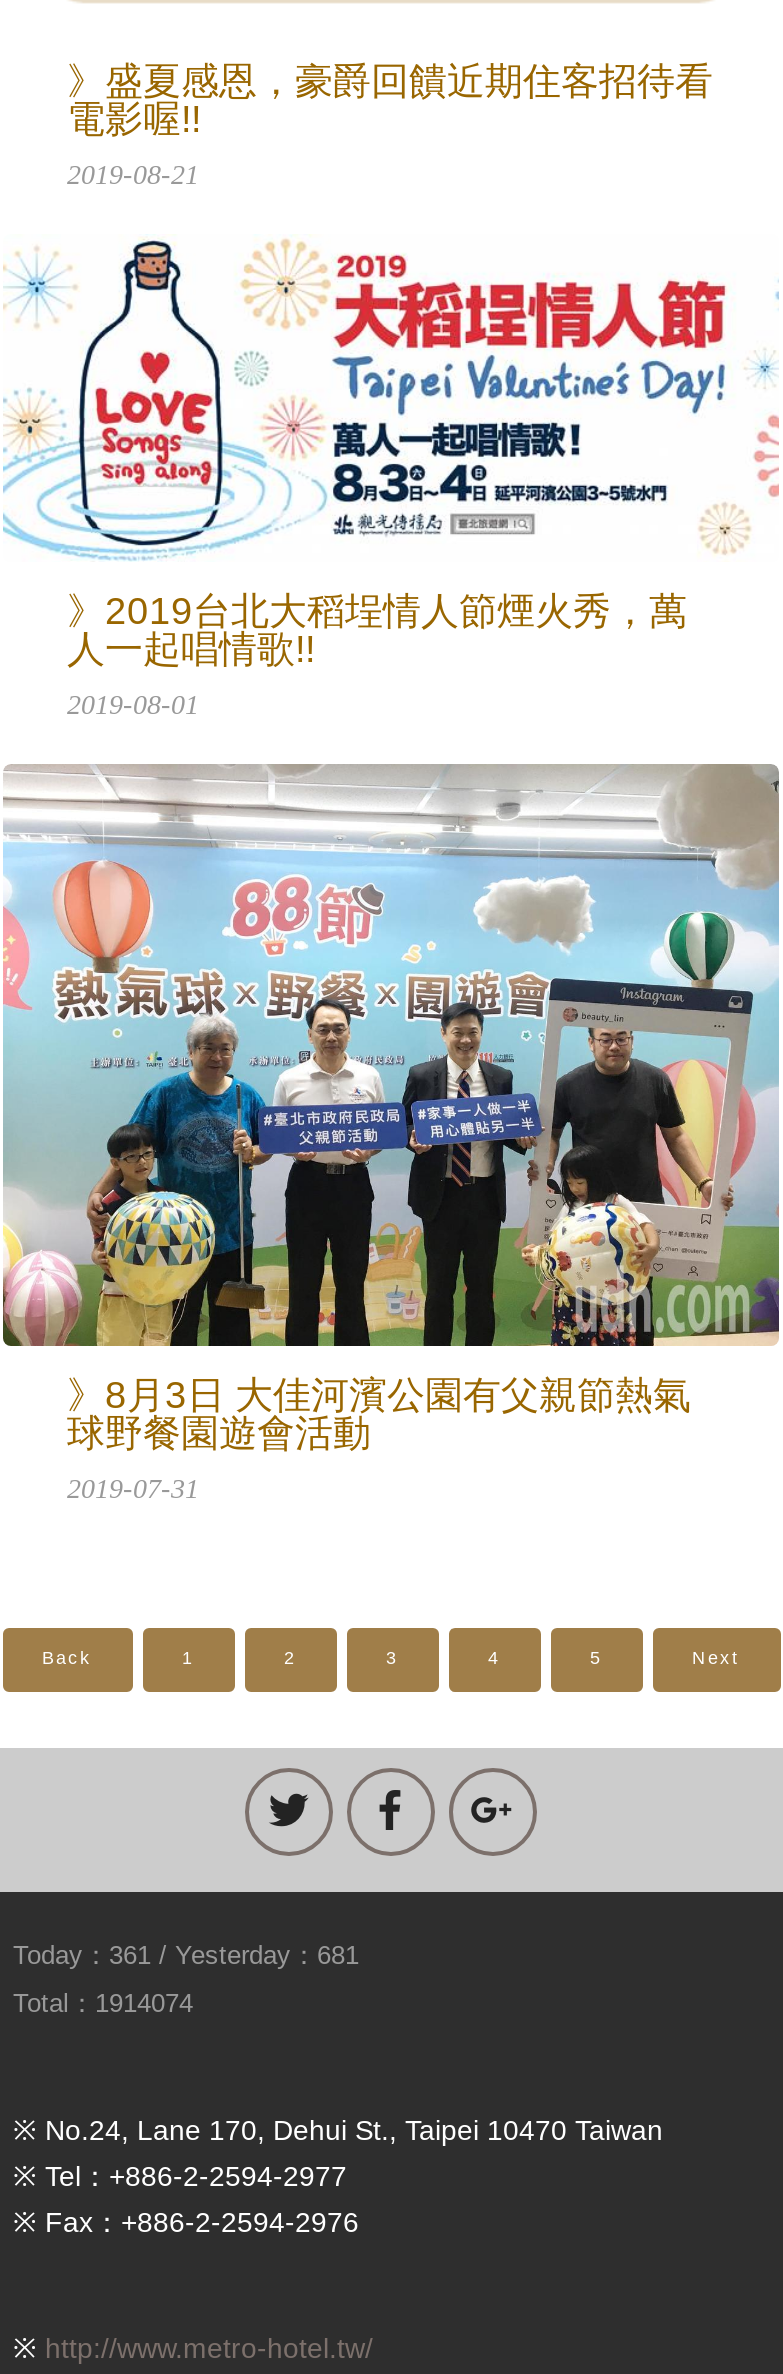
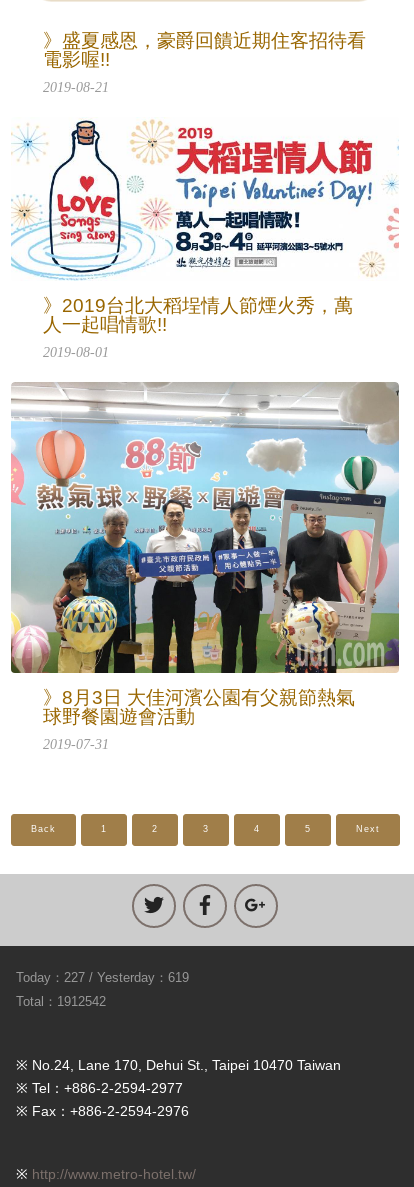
[13,1941,359,1971] Today：361 / Yesterday：681 -> [16,970,189,985] Today：227 / Yesterday：619
[13,1989,193,2019] Total：1914074 -> [16,994,106,1009] Total：1912542

